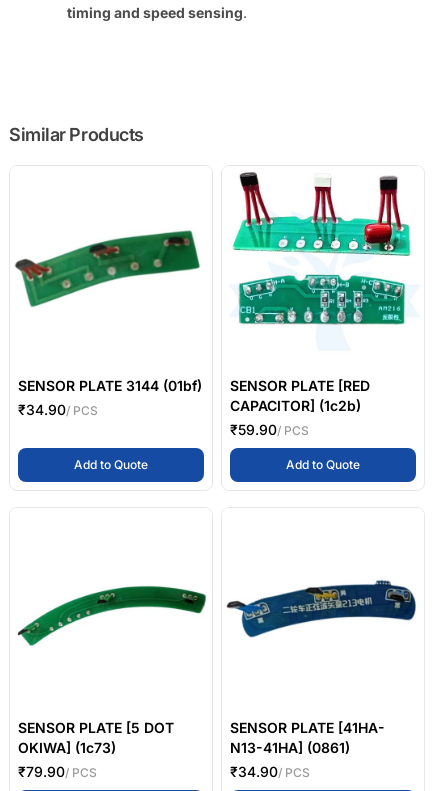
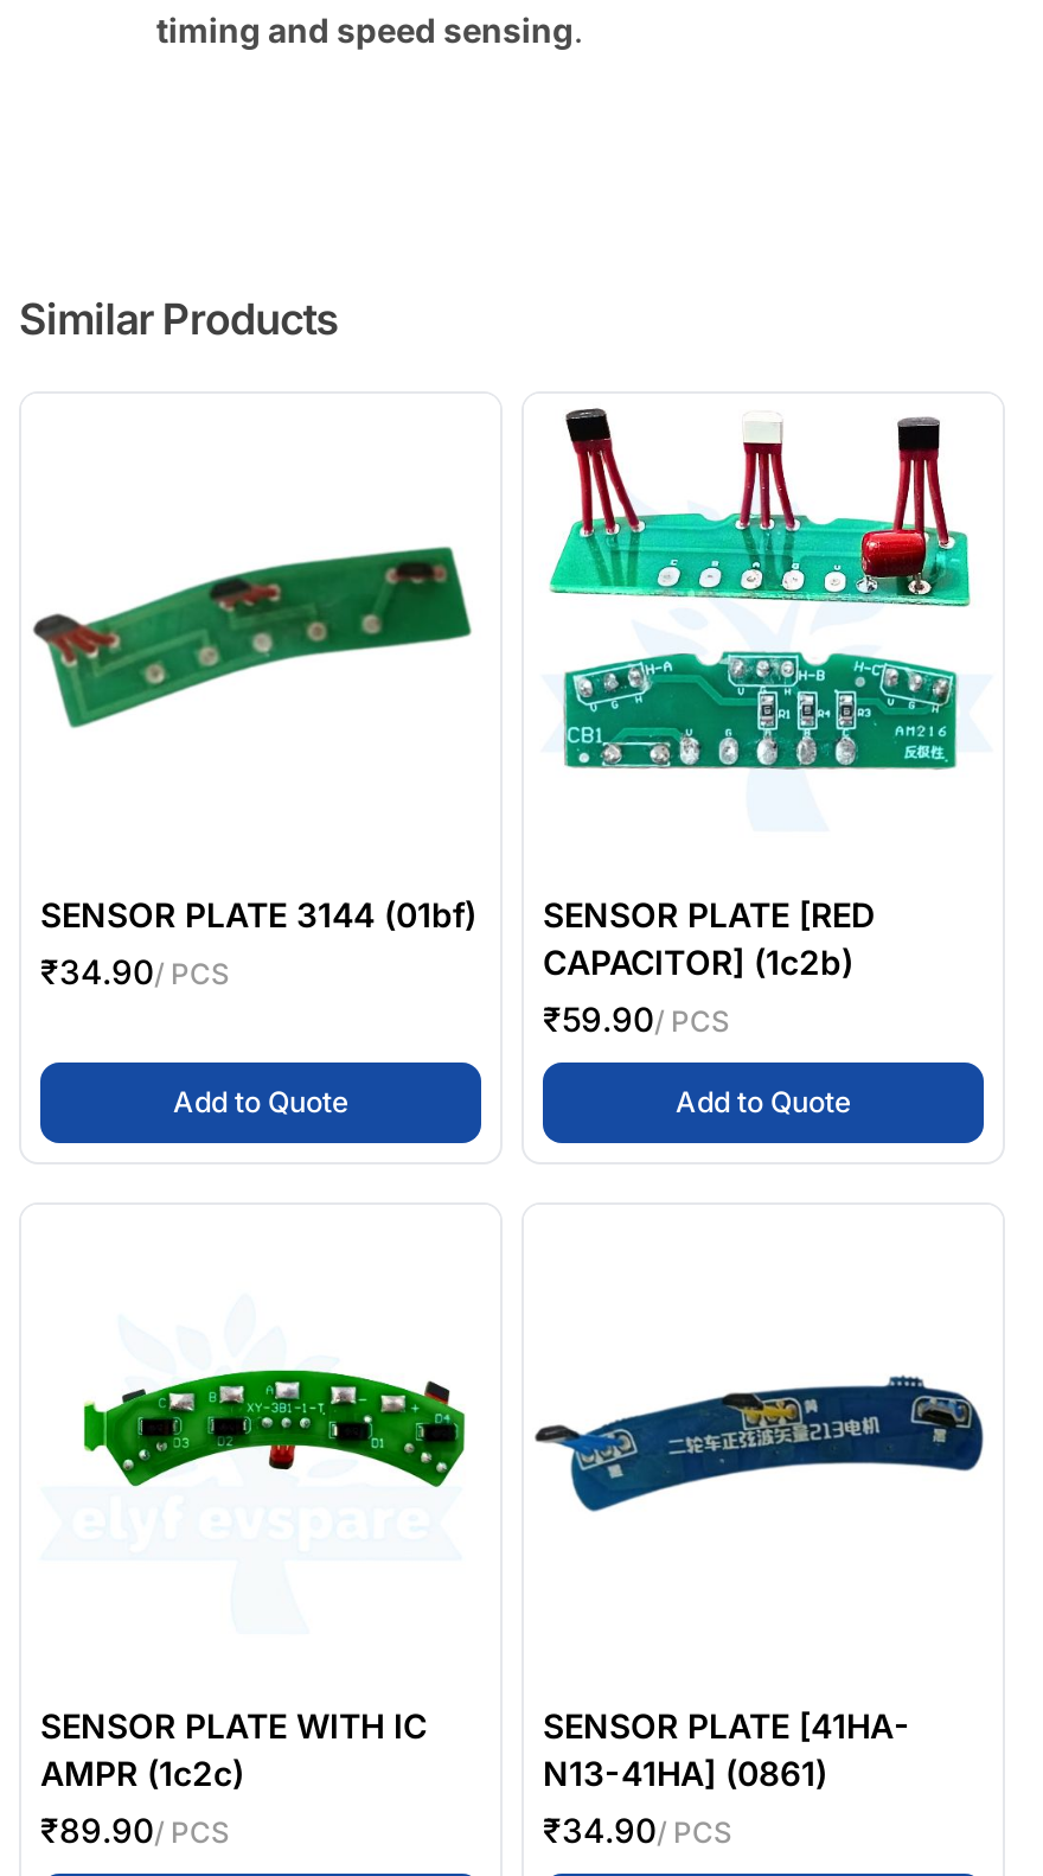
[17,577,207,646] [image] -> [40,1366,486,1530] [image]
[18,719,174,780] SENSOR PLATE [5 DOT | OKIWA] (1c73) | ₹79.90 / PCS -> [40,1705,427,1850] SENSOR PLATE WITH IC | AMPR (1c2c) | ₹89.90 / PCS

